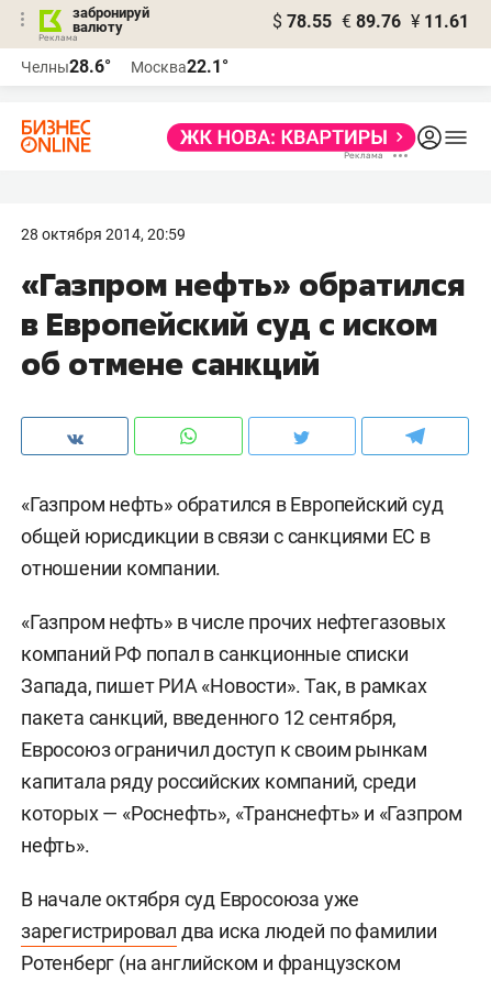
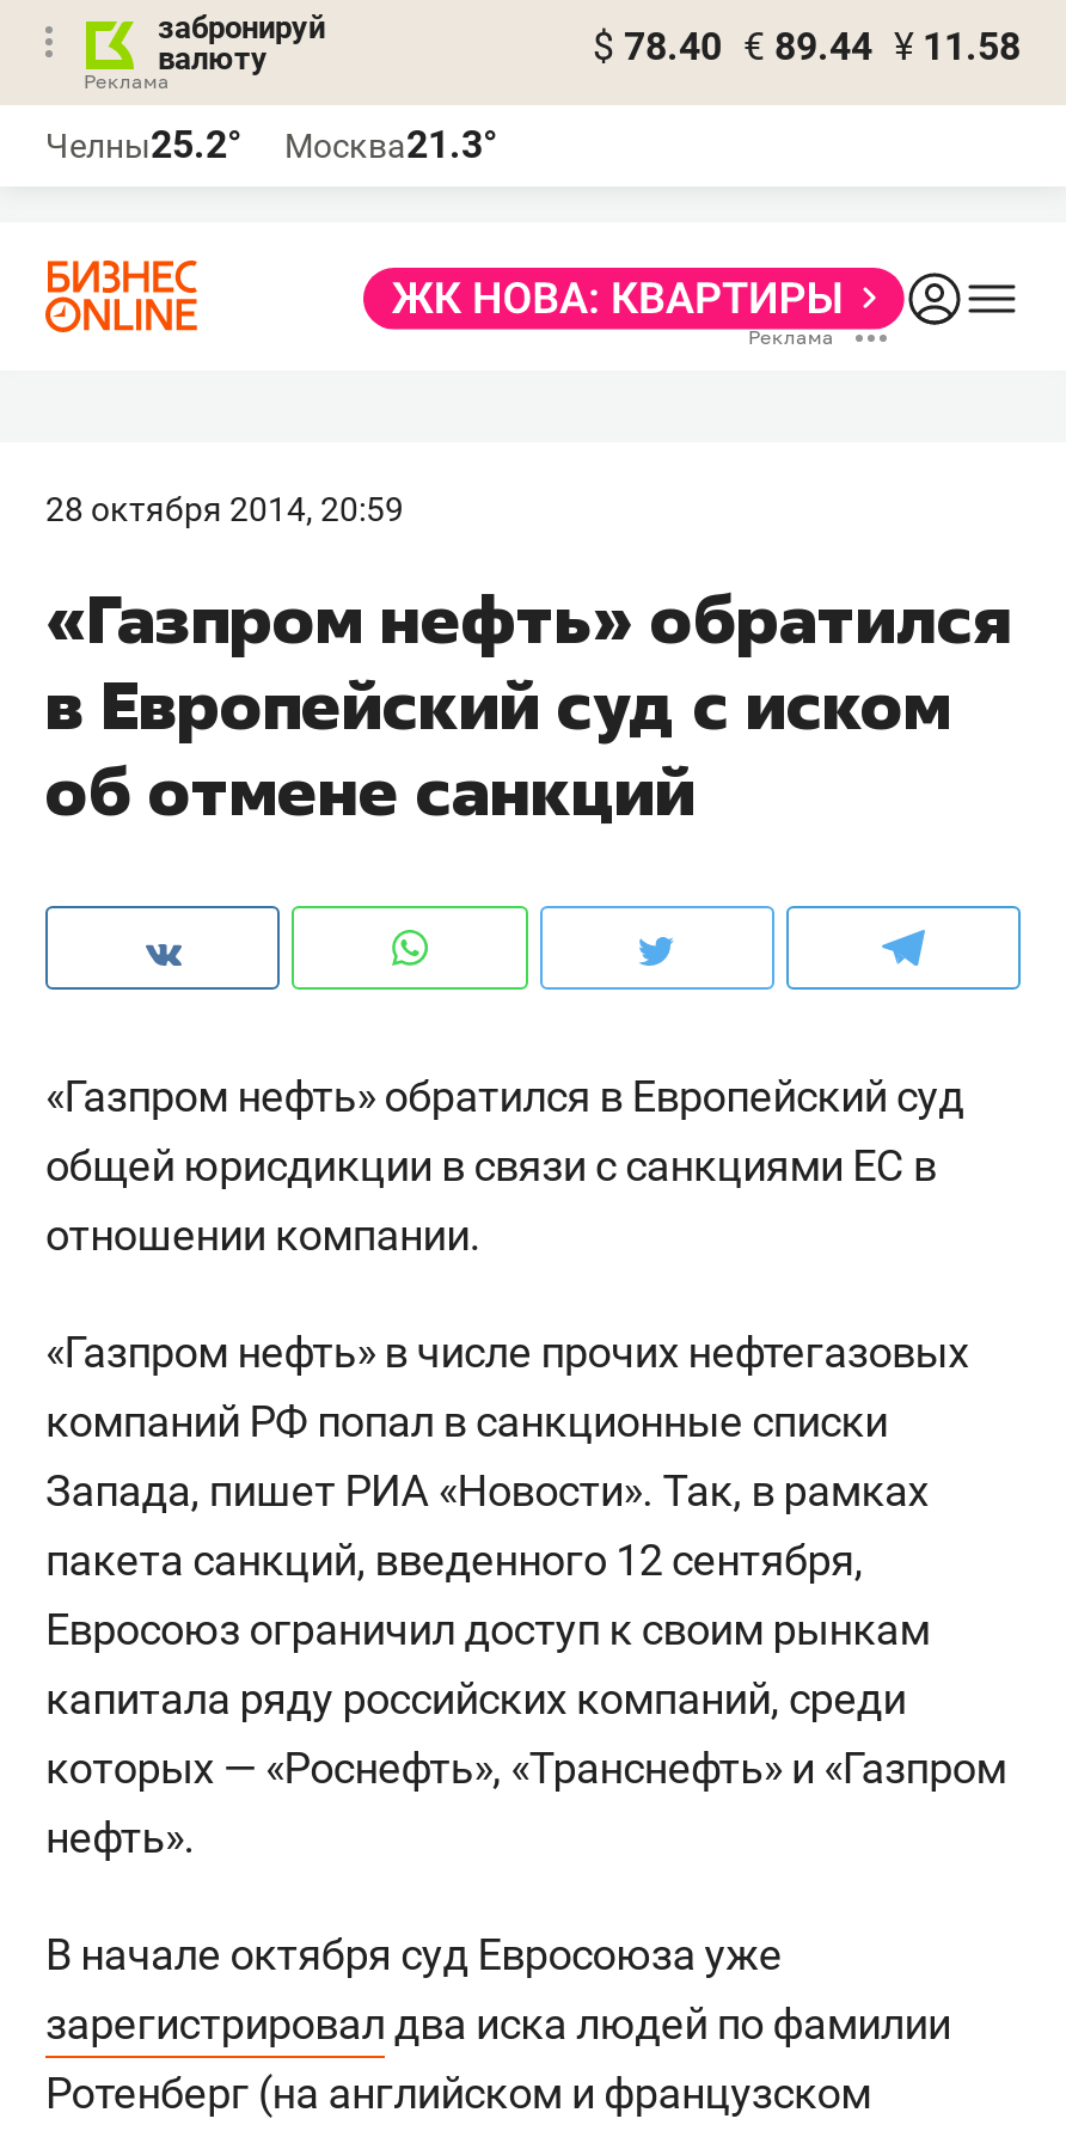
[272,11,469,32] $ 78.55 € 89.76 ¥ 11.61 -> [593,24,1021,69] $ 78.40 € 89.44 ¥ 11.58
[21,56,111,77] Челны28.6° -> [45,122,241,167] Челны25.2°
[131,56,228,77] Москва22.1° -> [284,122,497,167] Москва21.3°

